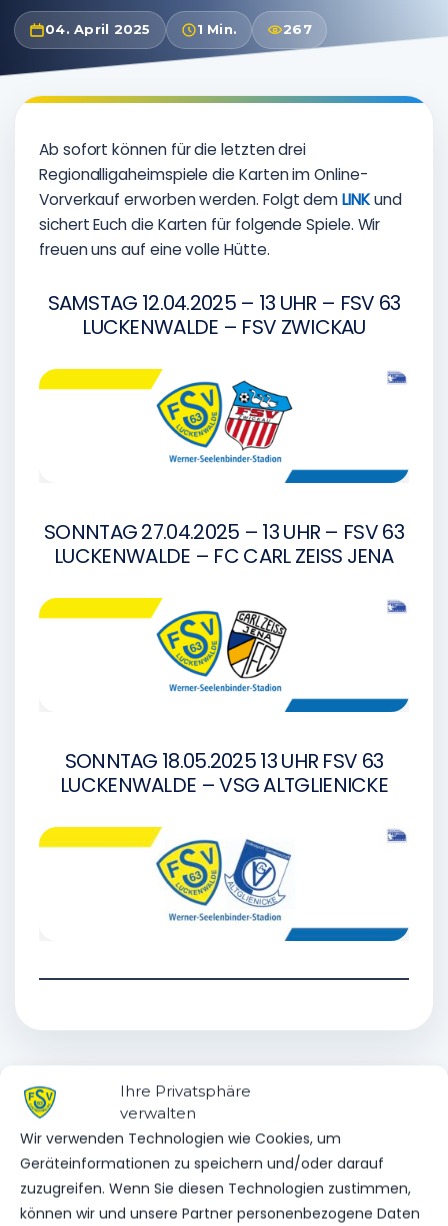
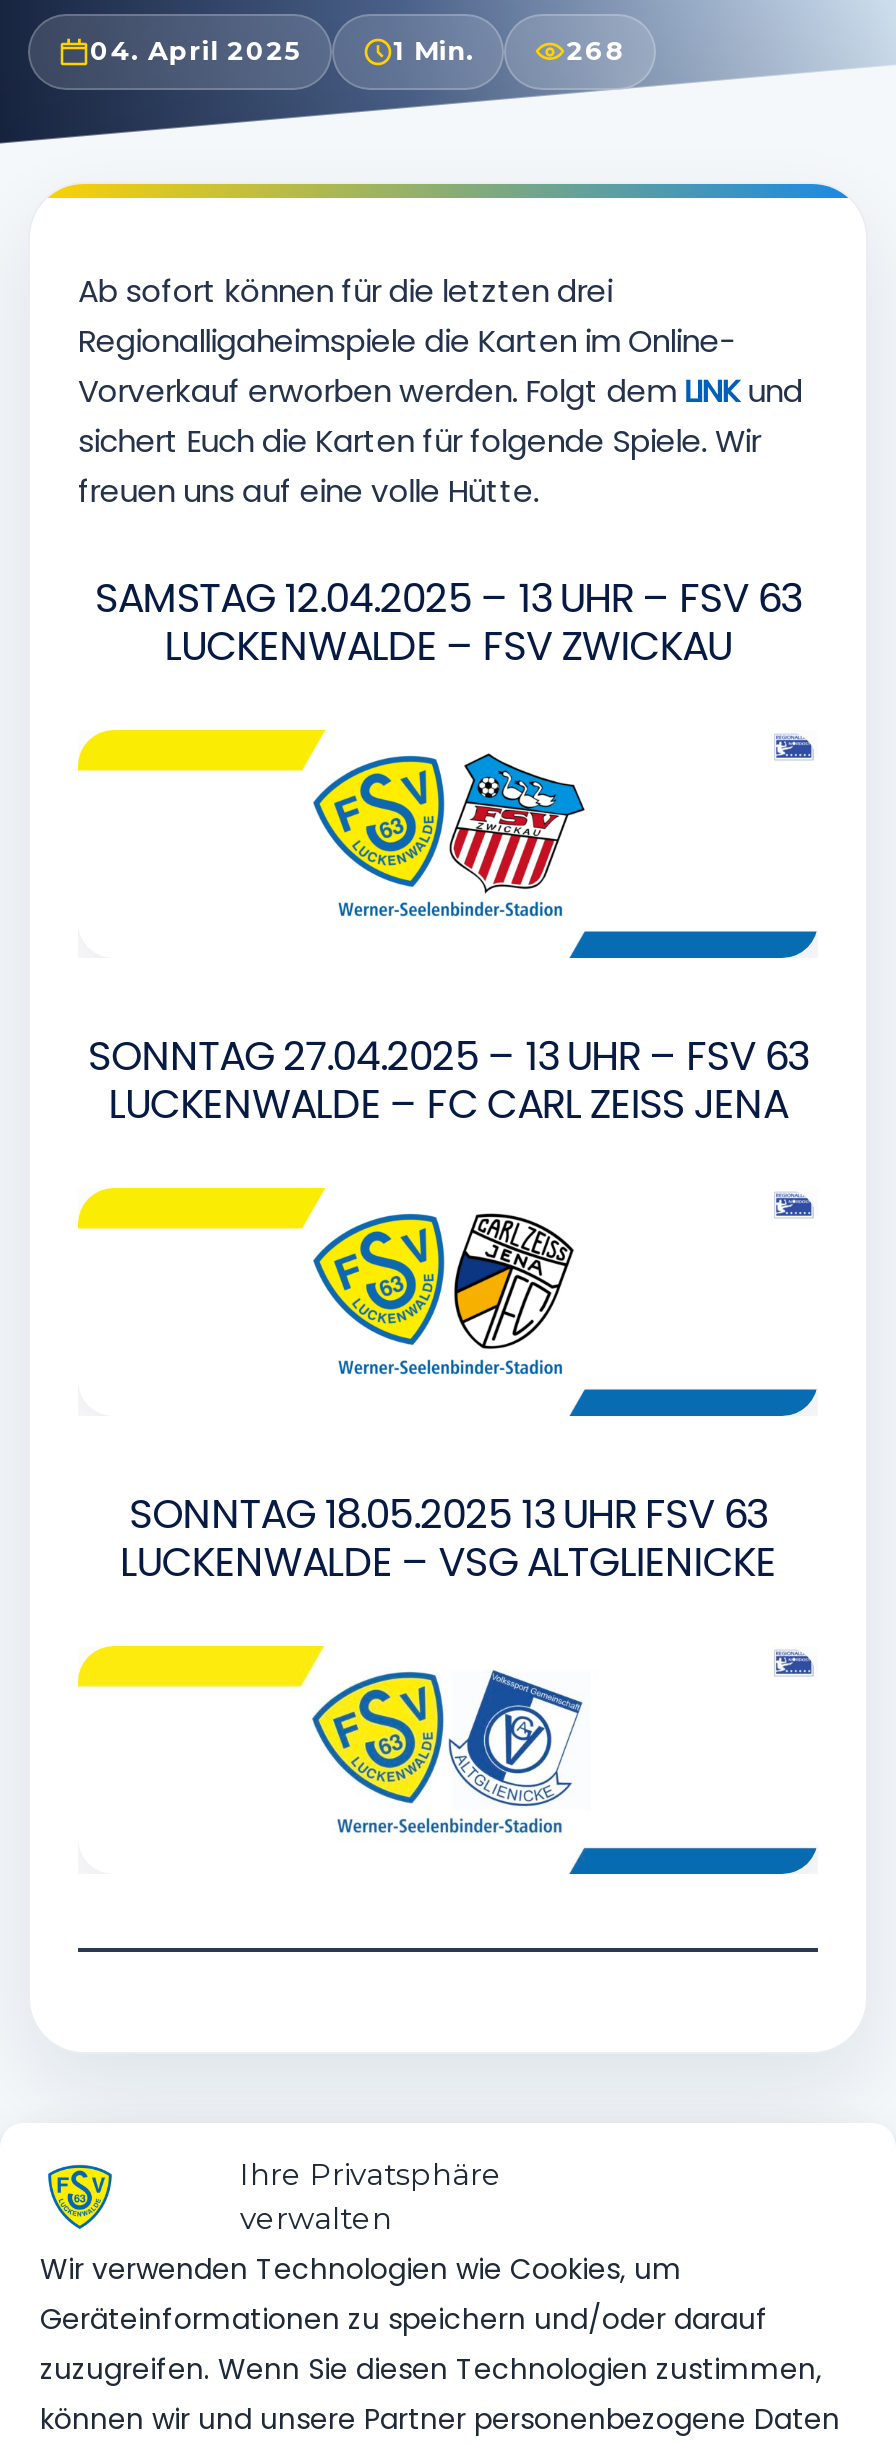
[283,21,312,37] 267 -> [566,34,626,66] 268

